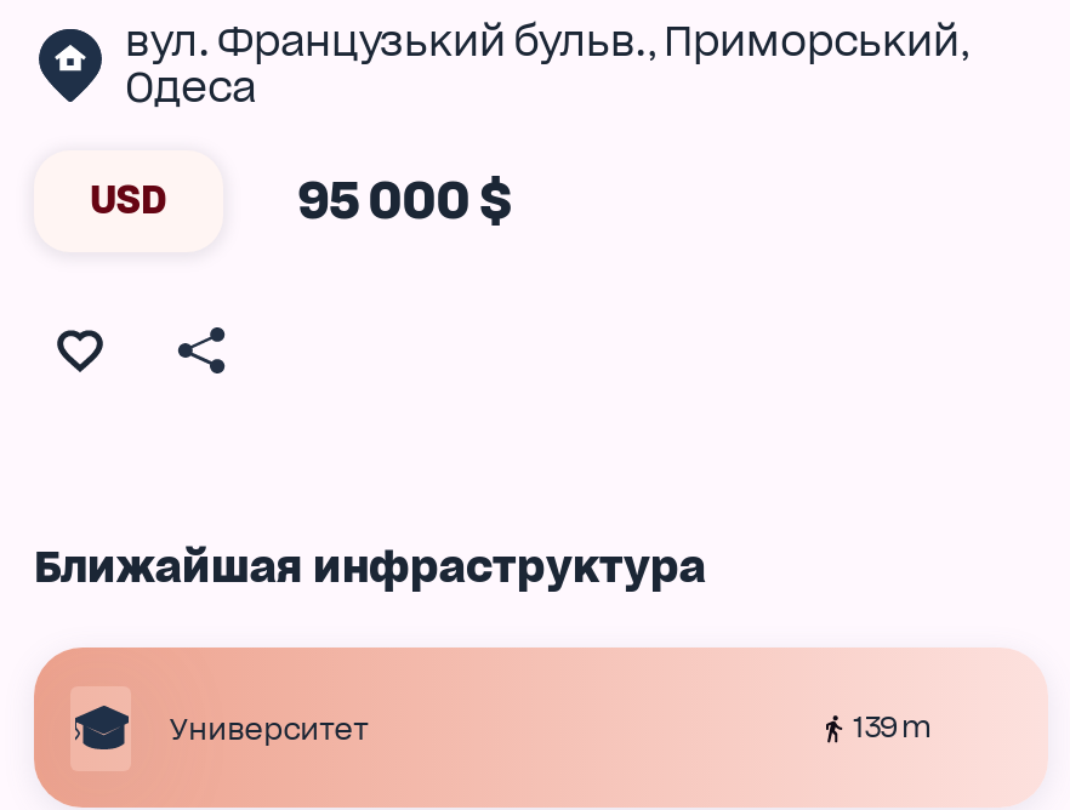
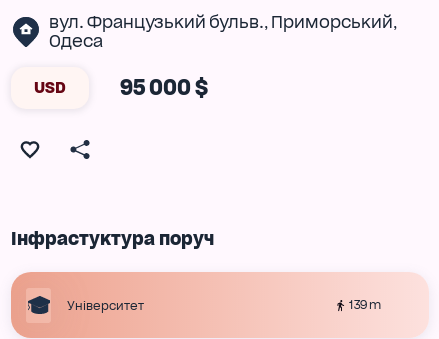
[34,541,706,592] Ближайшая инфраструктура -> [11,228,214,249] Інфрастуктура поруч
[169,710,368,746] Университет -> [67,298,144,313] Університет

